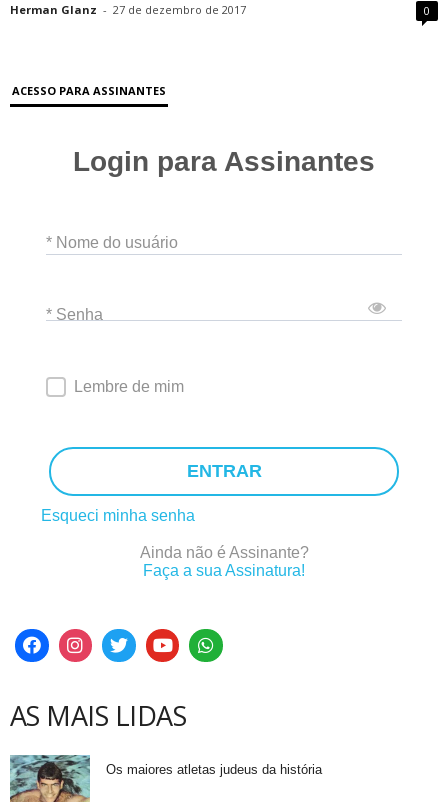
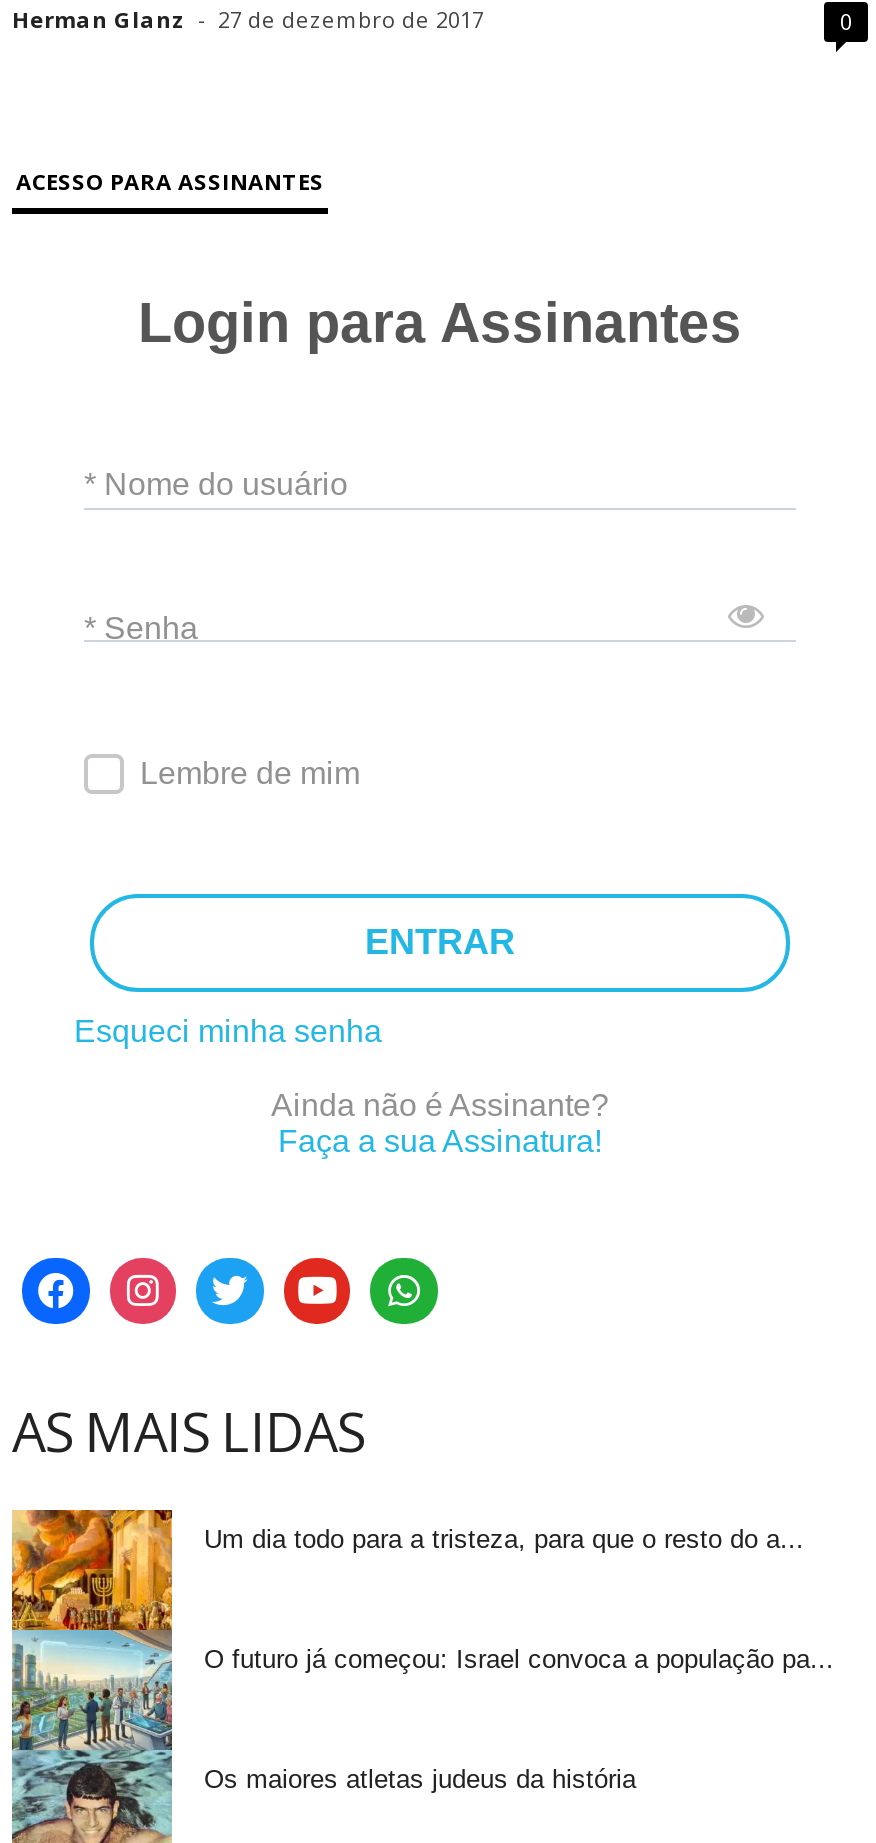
none -> [10,1508,804,1752] [image] | Um dia todo para a tristeza, para que o resto do a...
none -> [204,1644,834,1674] O futuro já começou: Israel convoca a população pa...

